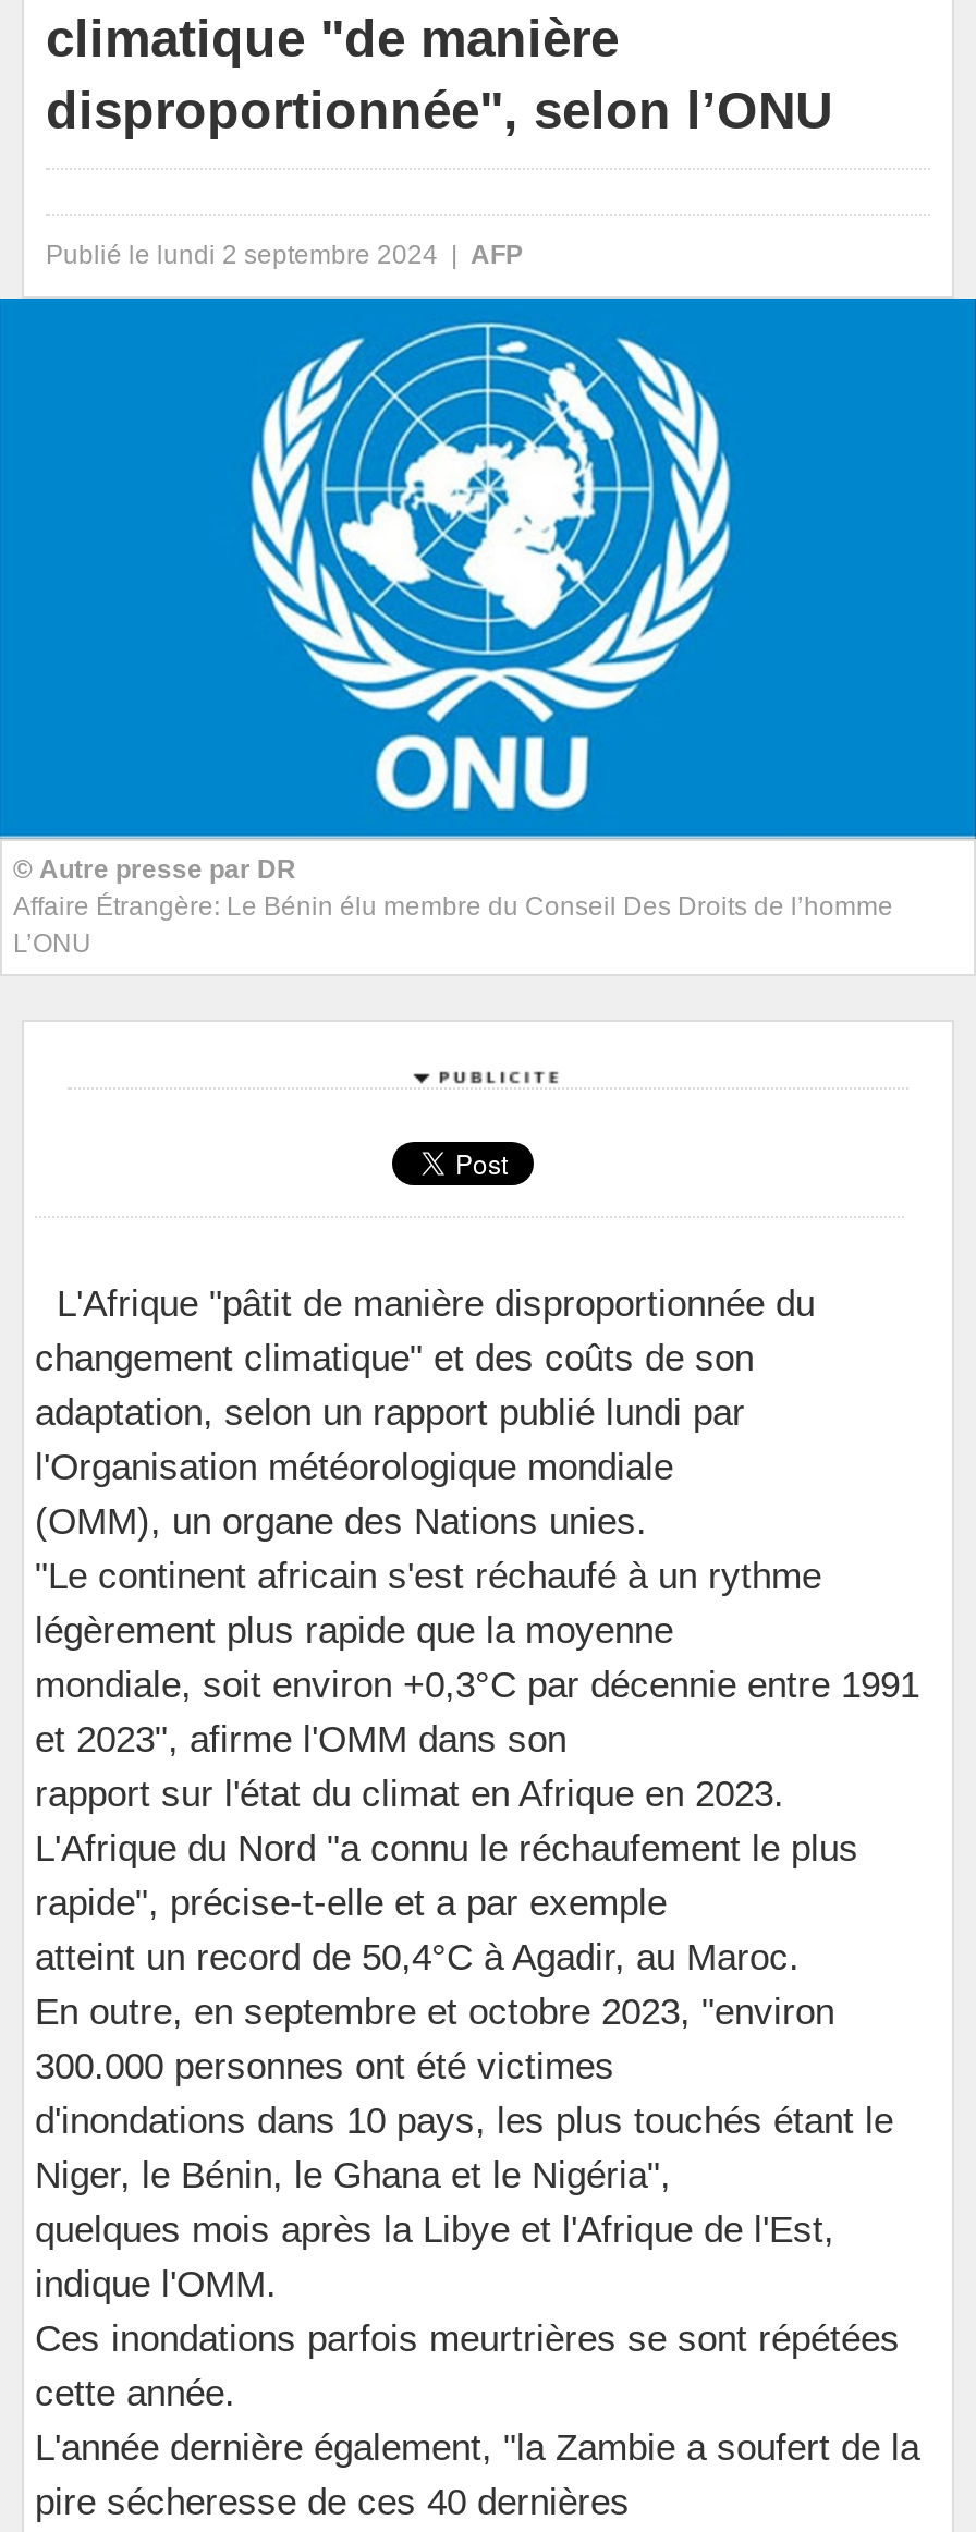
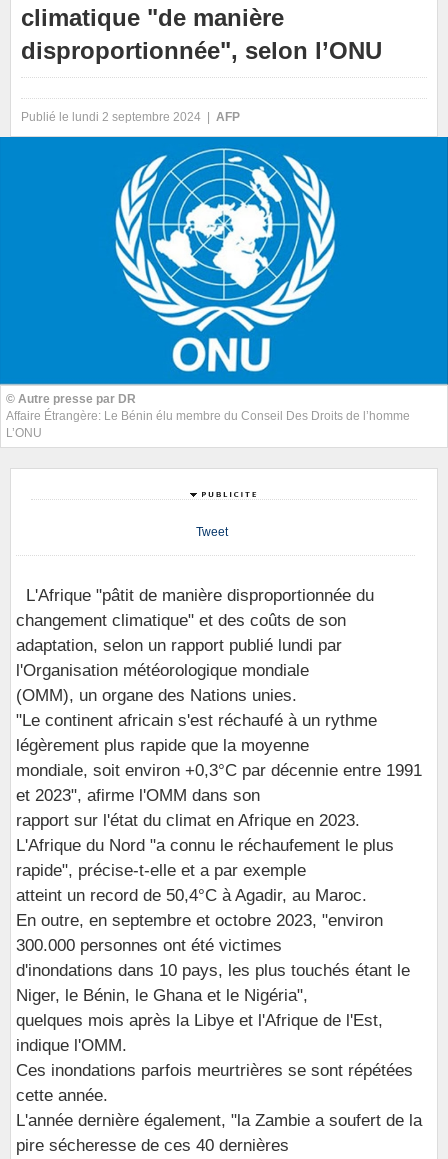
none -> [196,525,228,539] Tweet

